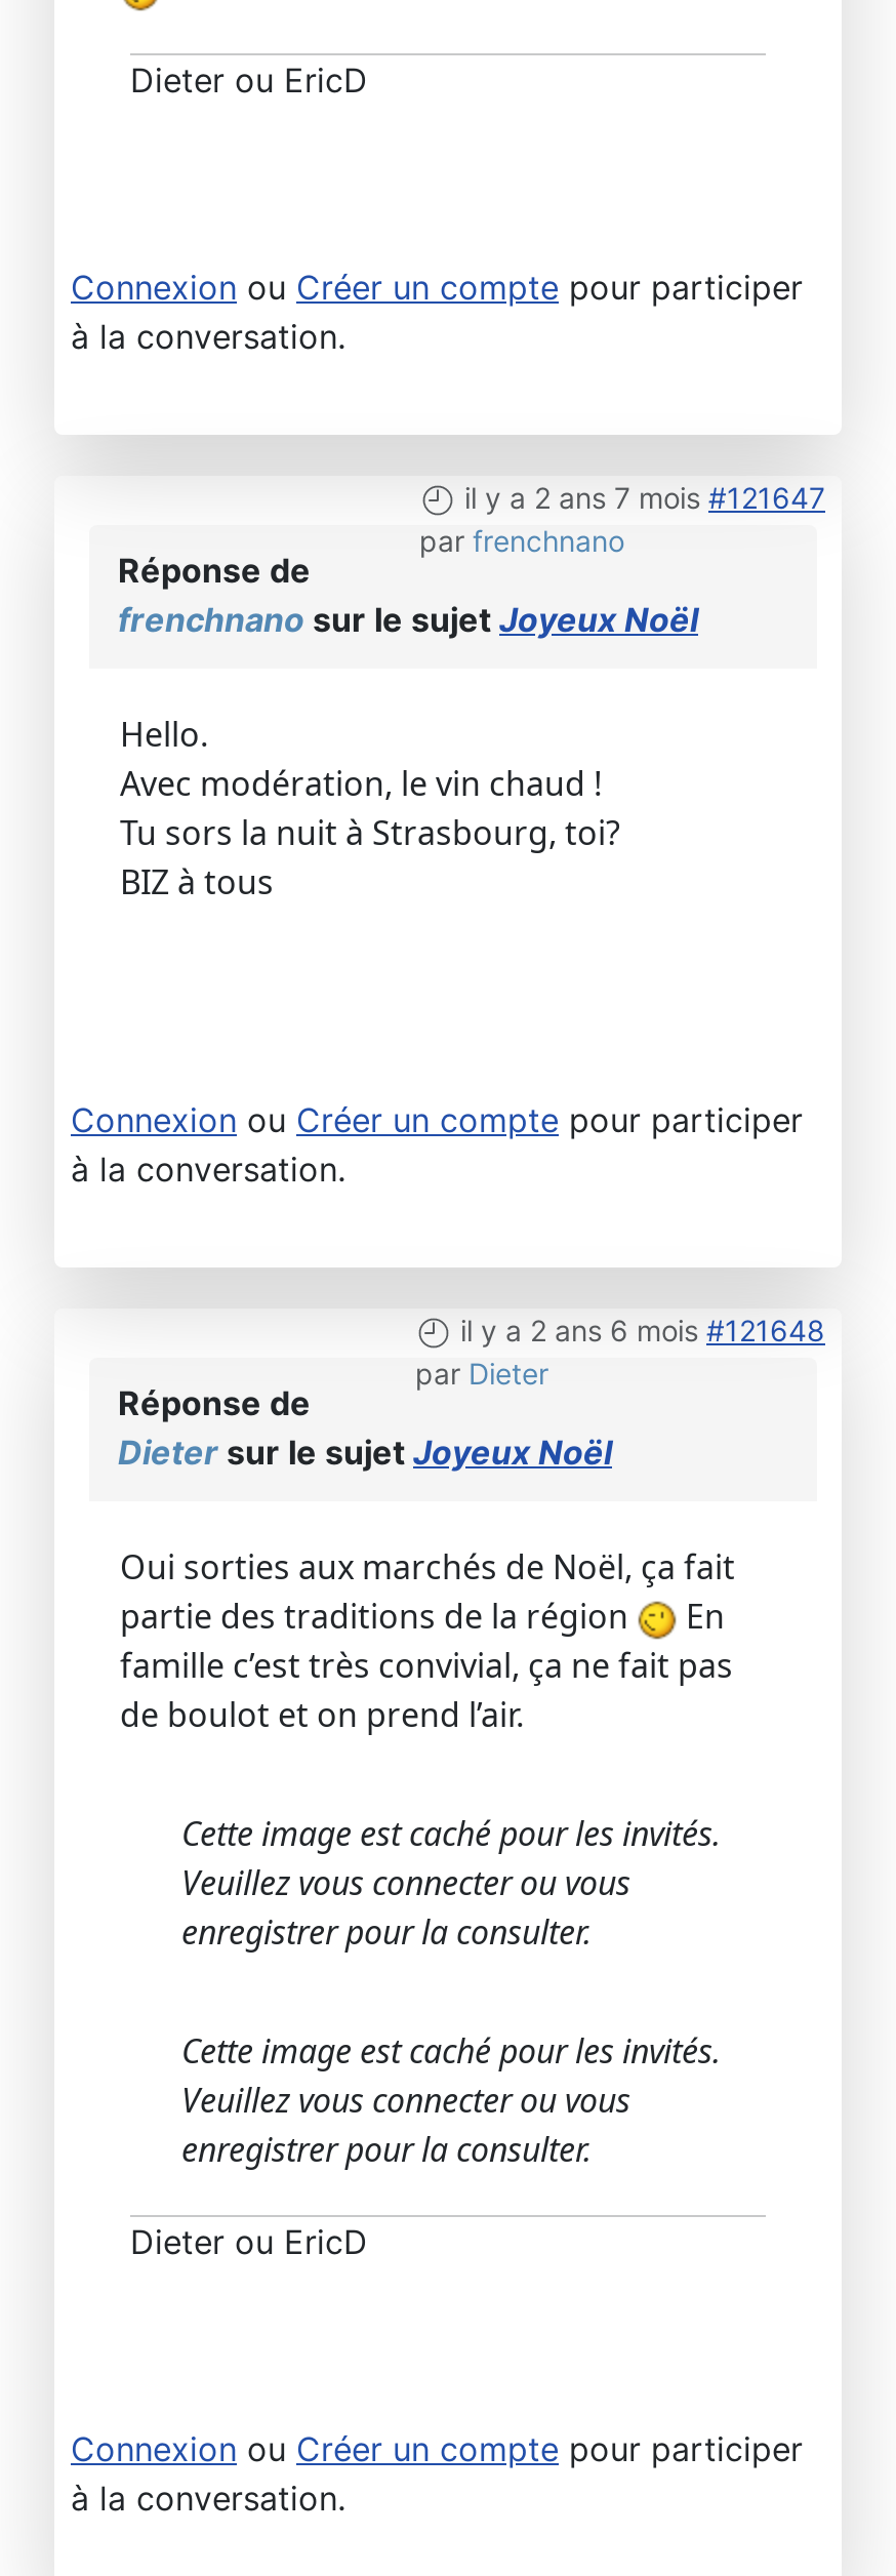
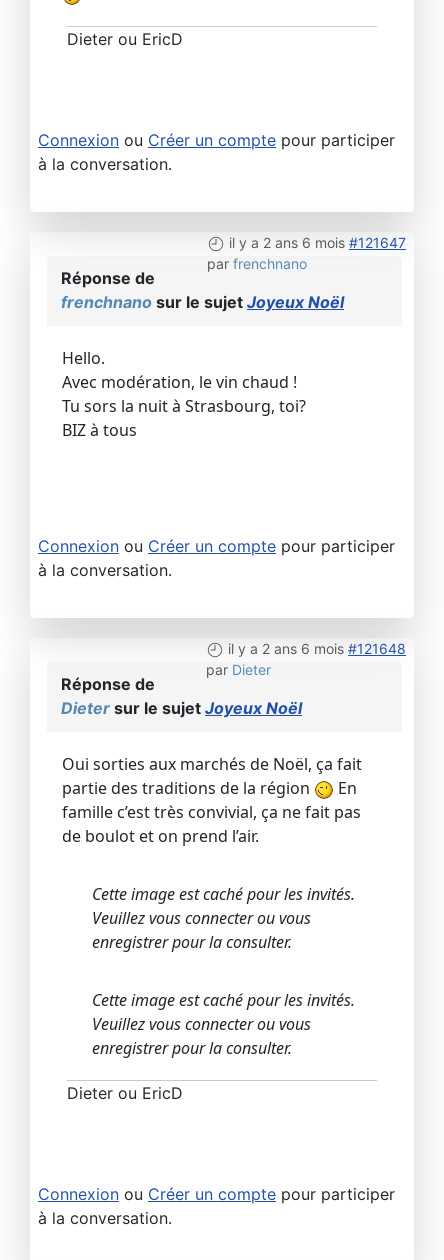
[464,480,825,515] il y a 2 ans 7 mois #121647 -> [229,234,406,251] il y a 2 ans 6 mois #121647

